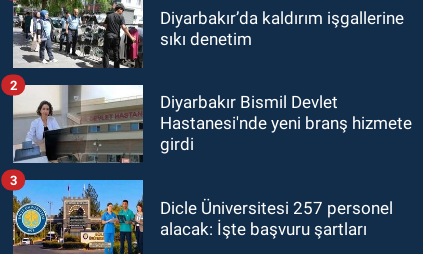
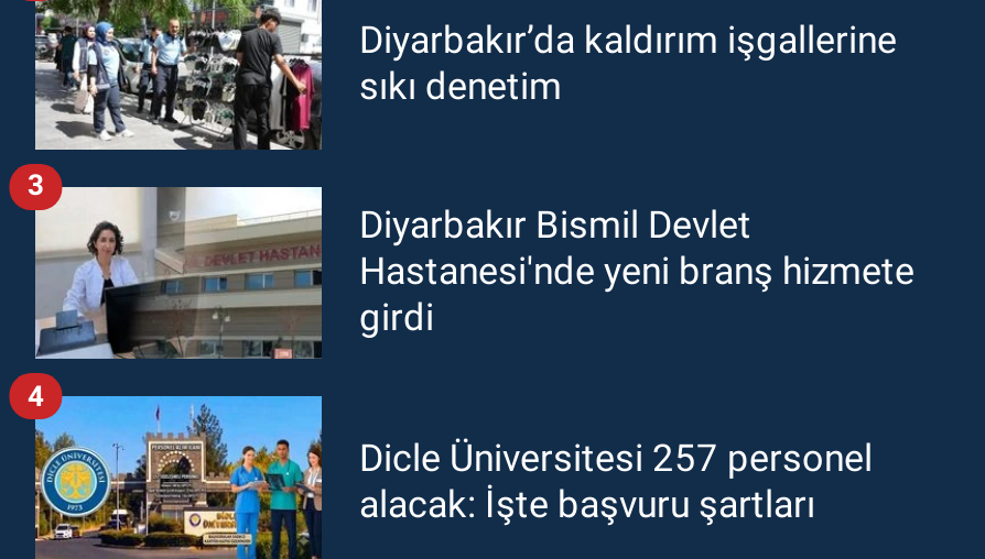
[9,77,16,92] 2 -> [28,169,43,202] 3
[9,172,16,187] 3 -> [28,378,43,411] 4

